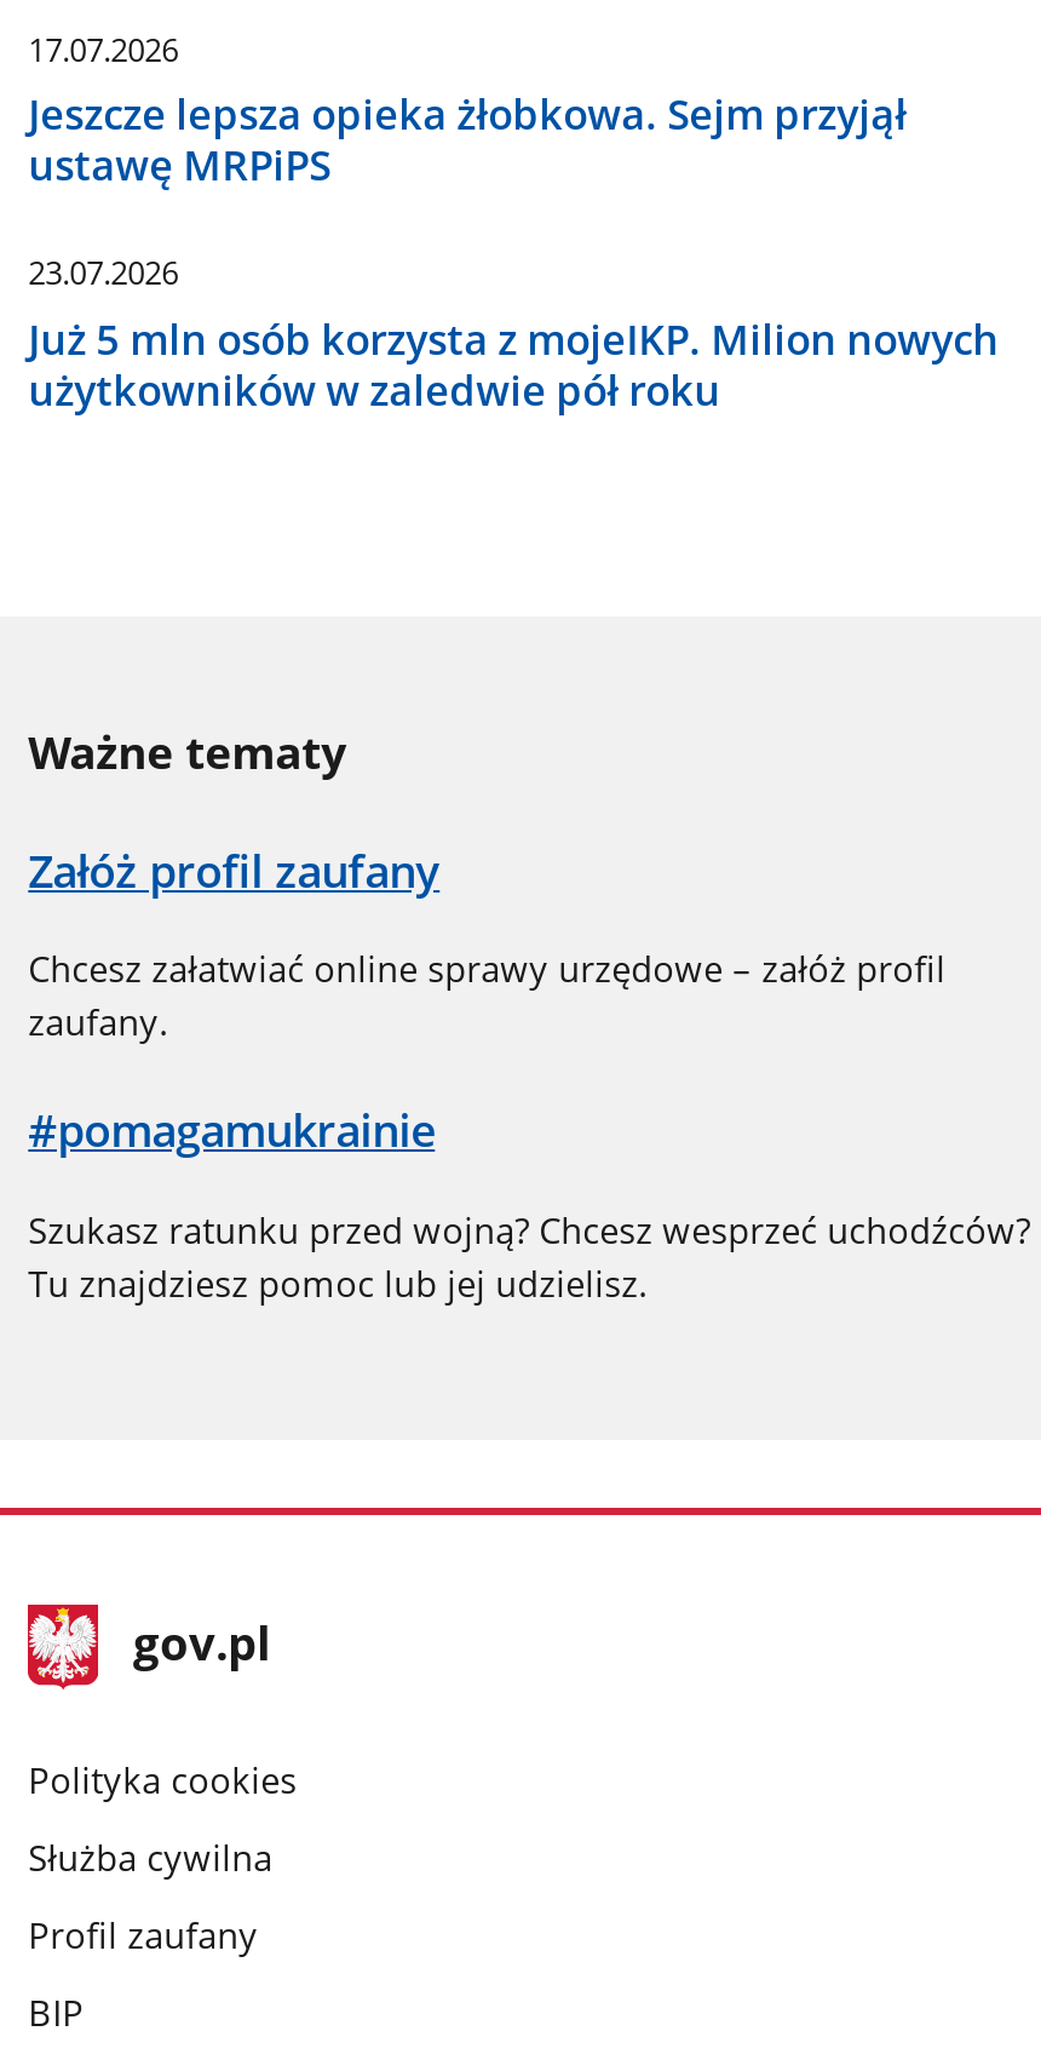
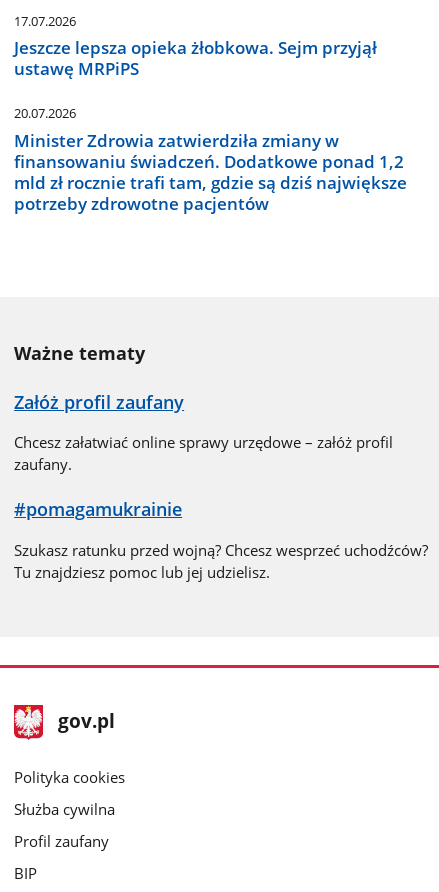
[28,252,999,417] 23.07.2026 | Już 5 mln osób korzysta z mojeIKP. Milion nowych | użytkowników w zaledwie pół roku -> [14,104,407,215] 20.07.2026 | Minister Zdrowia zatwierdziła zmiany w | finansowaniu świadczeń. Dodatkowe ponad 1,2 | mld zł rocznie trafi tam, gdzie są dziś największe | potrzeby zdrowotne pacjentów

